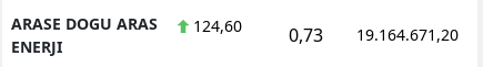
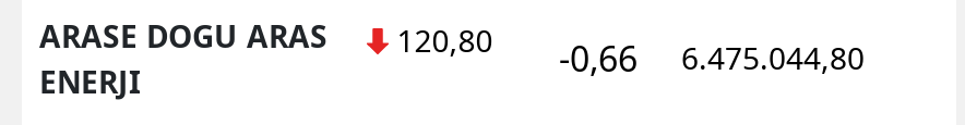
[193,15,242,36] 124,60 -> [397,19,493,60] 120,80
[289,23,323,47] 0,73 -> [559,34,638,82] -0,66
[356,24,459,45] 19.164.671,20 -> [681,36,865,78] 6.475.044,80

